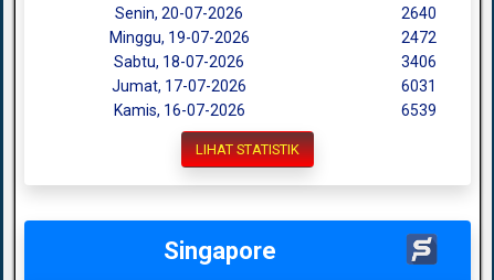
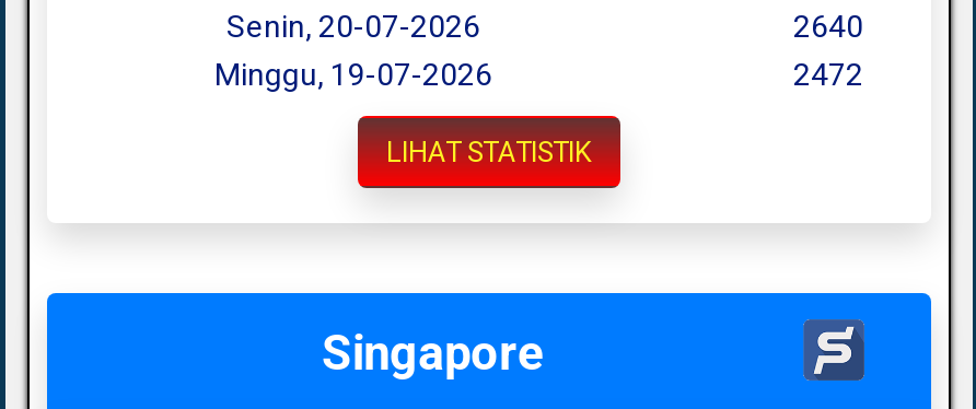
[112,53,437,119] Sabtu, 18-07-2026 | 3406 | Jumat, 17-07-2026 | 6031 | Kamis, 16-07-2026 | 6539 -> none

